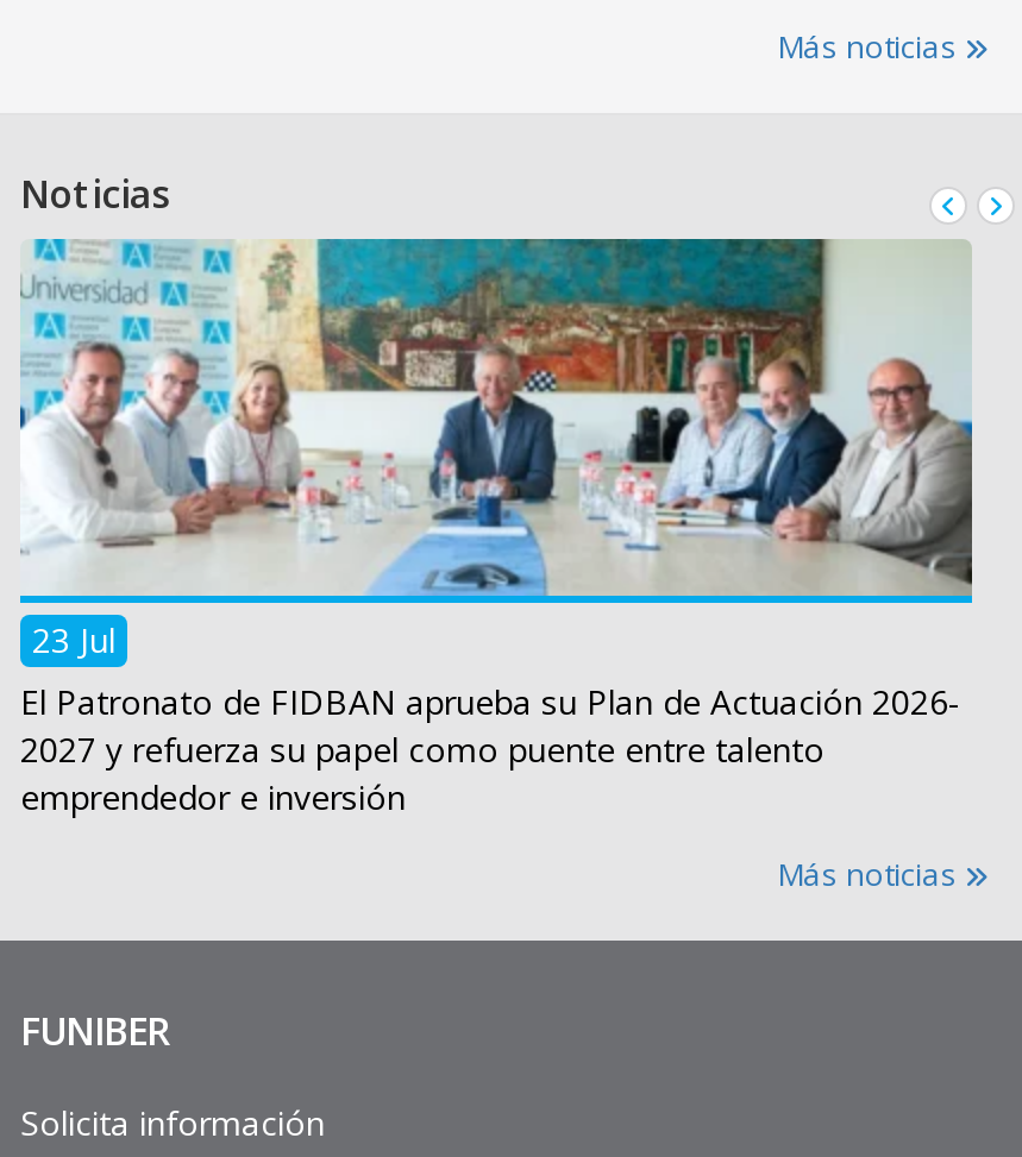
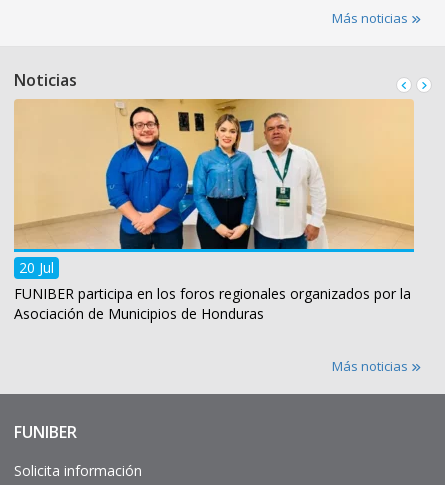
[18,237,974,819] [image] | 23 Jul | El Patronato de FIDBAN aprueba su Plan de Actuación 2026- | 2027 y refuerza su papel como puente entre talento | emprendedor e inversión -> [13,98,415,323] [image] | 20 Jul | FUNIBER participa en los foros regionales organizados por la | Asociación de Municipios de Honduras

